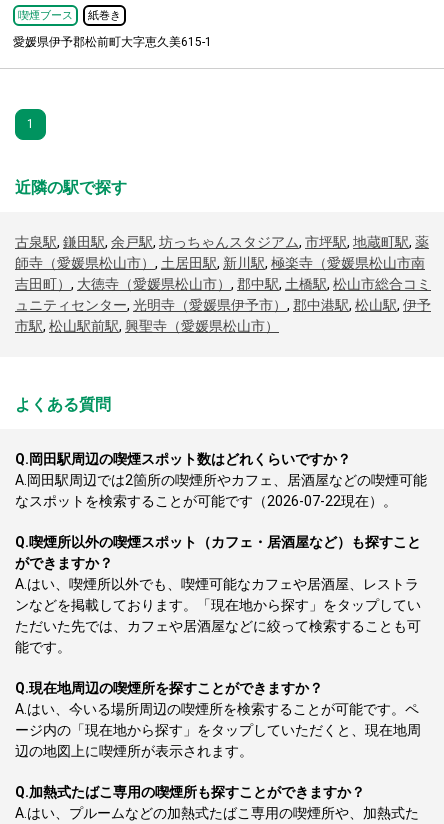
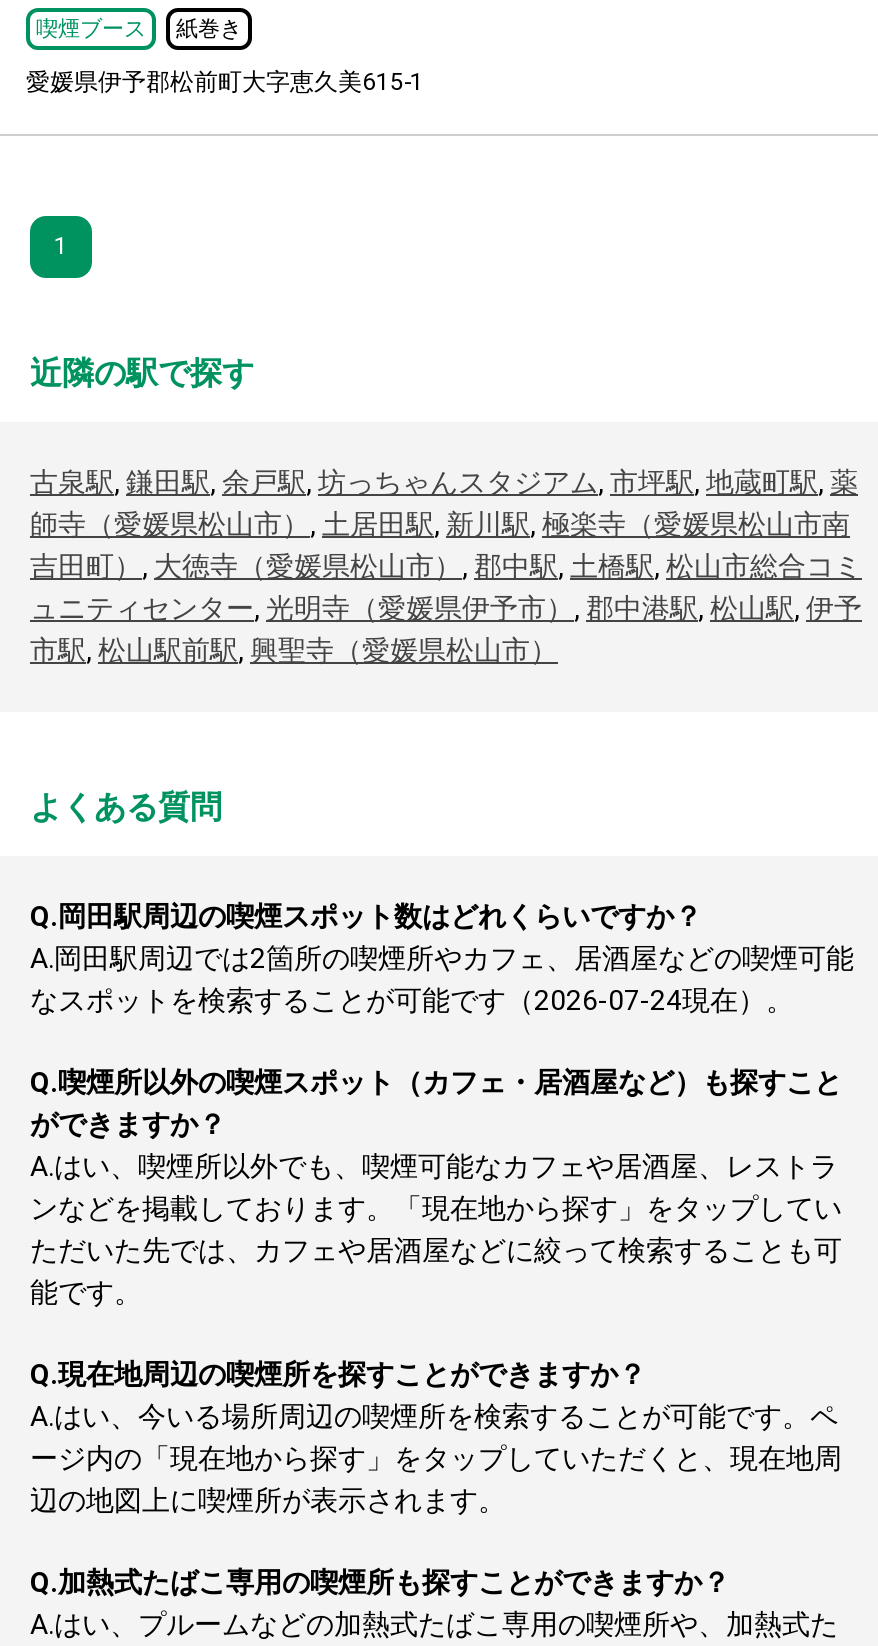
[15,493,397,509] なスポットを検索することが可能です（2026-07-22現在）。 -> [30,984,794,1016] なスポットを検索することが可能です（2026-07-24現在）。

